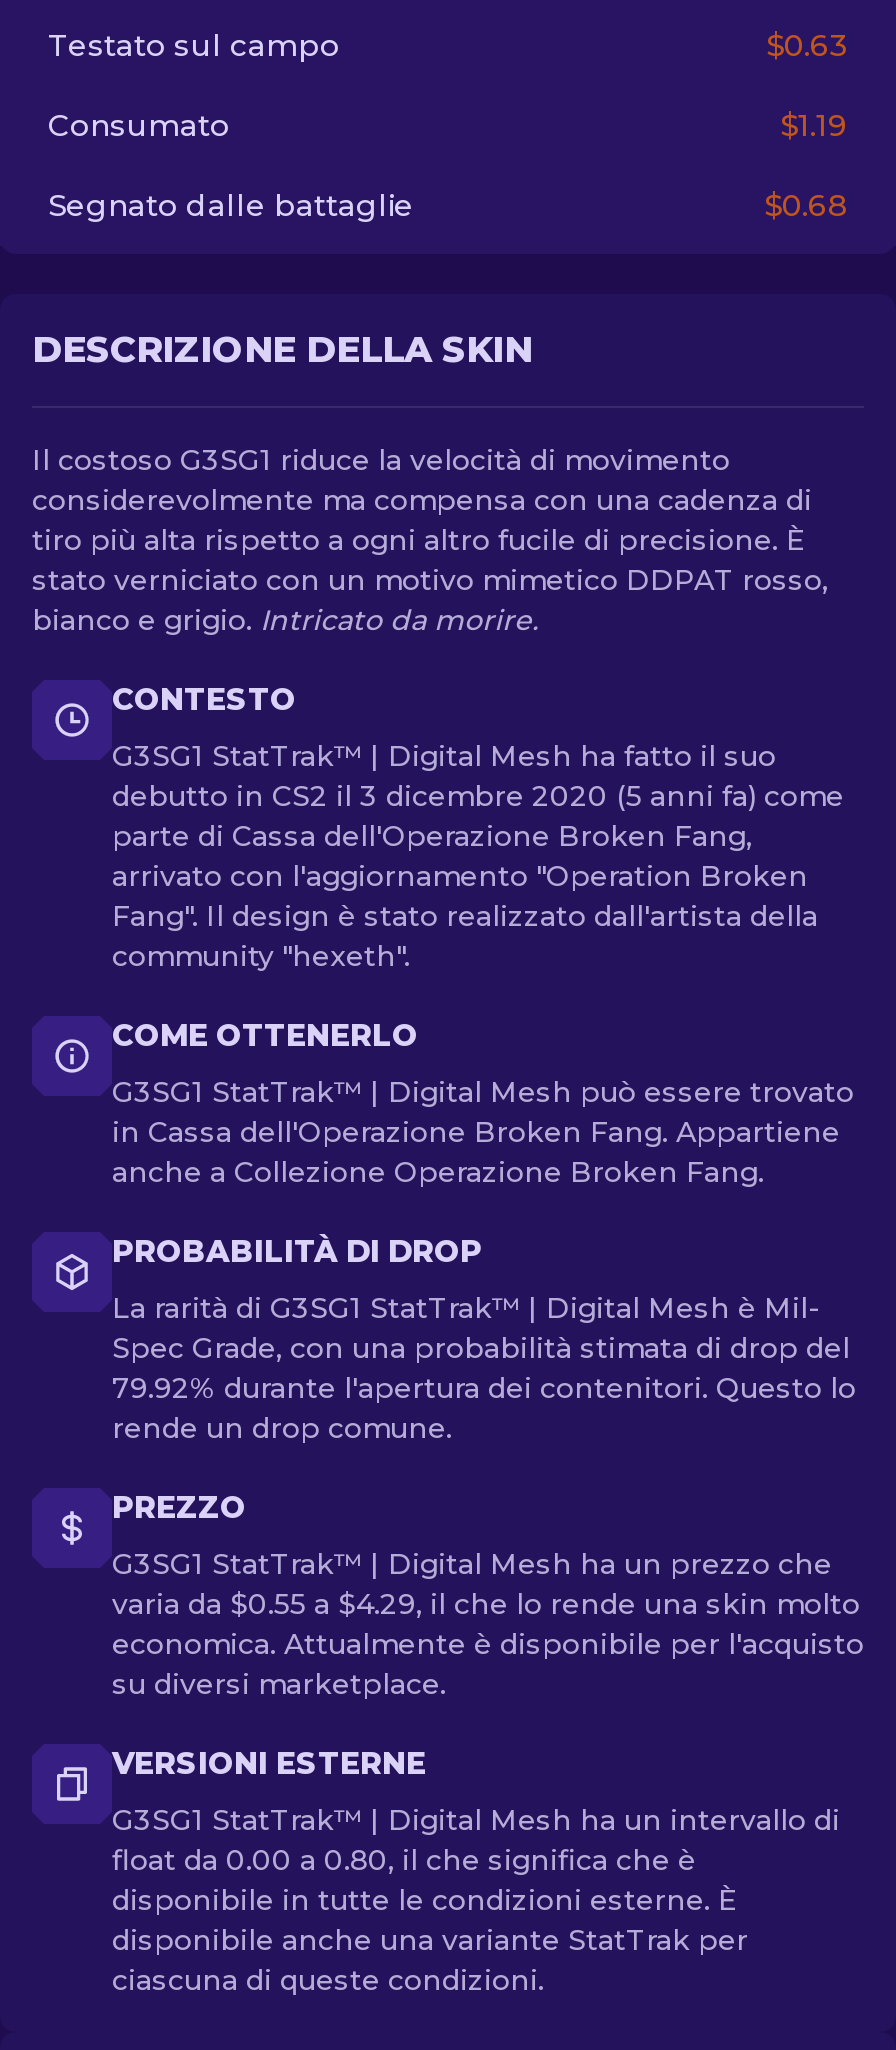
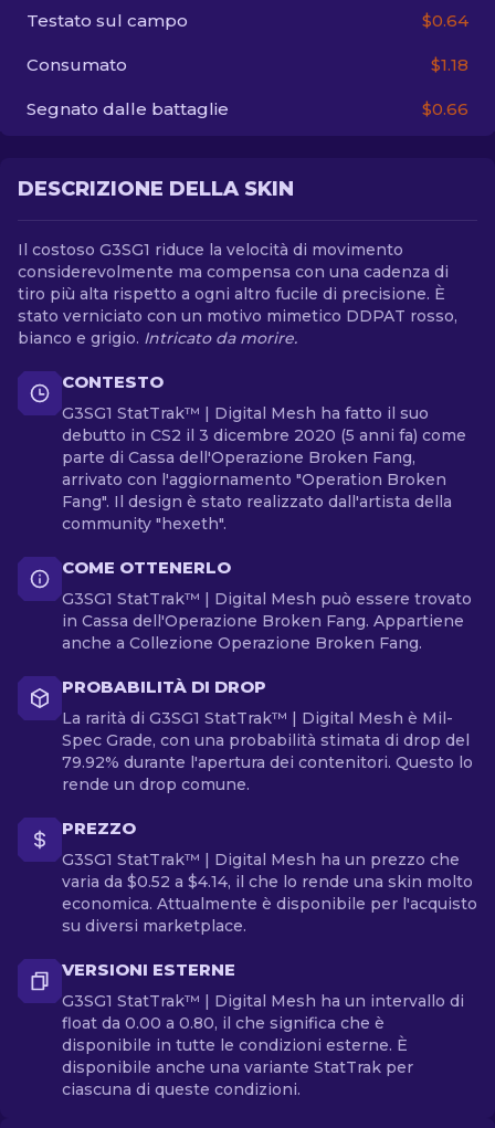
[766,26,848,64] $0.63 -> [422,10,468,31] $0.64
[780,106,848,144] $1.19 -> [431,54,468,75] $1.18
[764,186,848,224] $0.68 -> [422,98,468,119] $0.66
[112,1586,860,1622] varia da $0.55 a $4.29, il che lo rende una skin molto -> [62,872,473,892] varia da $0.52 a $4.14, il che lo rende una skin molto

